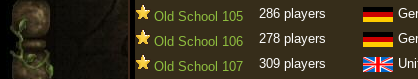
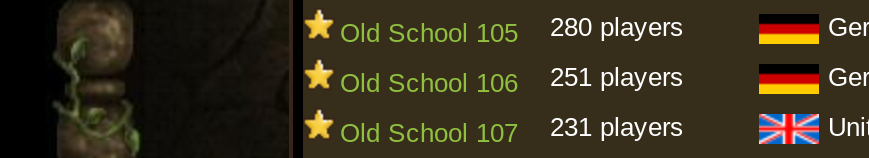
[153,6,325,24] Old School 105 286 players -> [340,12,684,48] Old School 105 280 players
[153,31,325,49] Old School 106 278 players -> [340,62,684,98] Old School 106 251 players
[153,56,325,74] Old School 107 309 players -> [340,112,684,148] Old School 107 231 players

